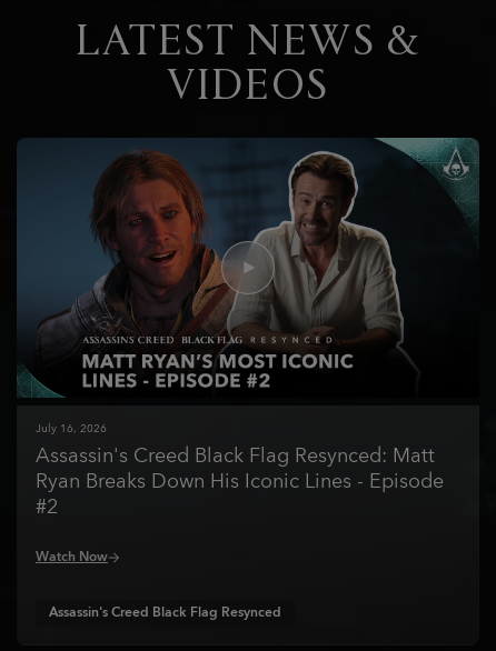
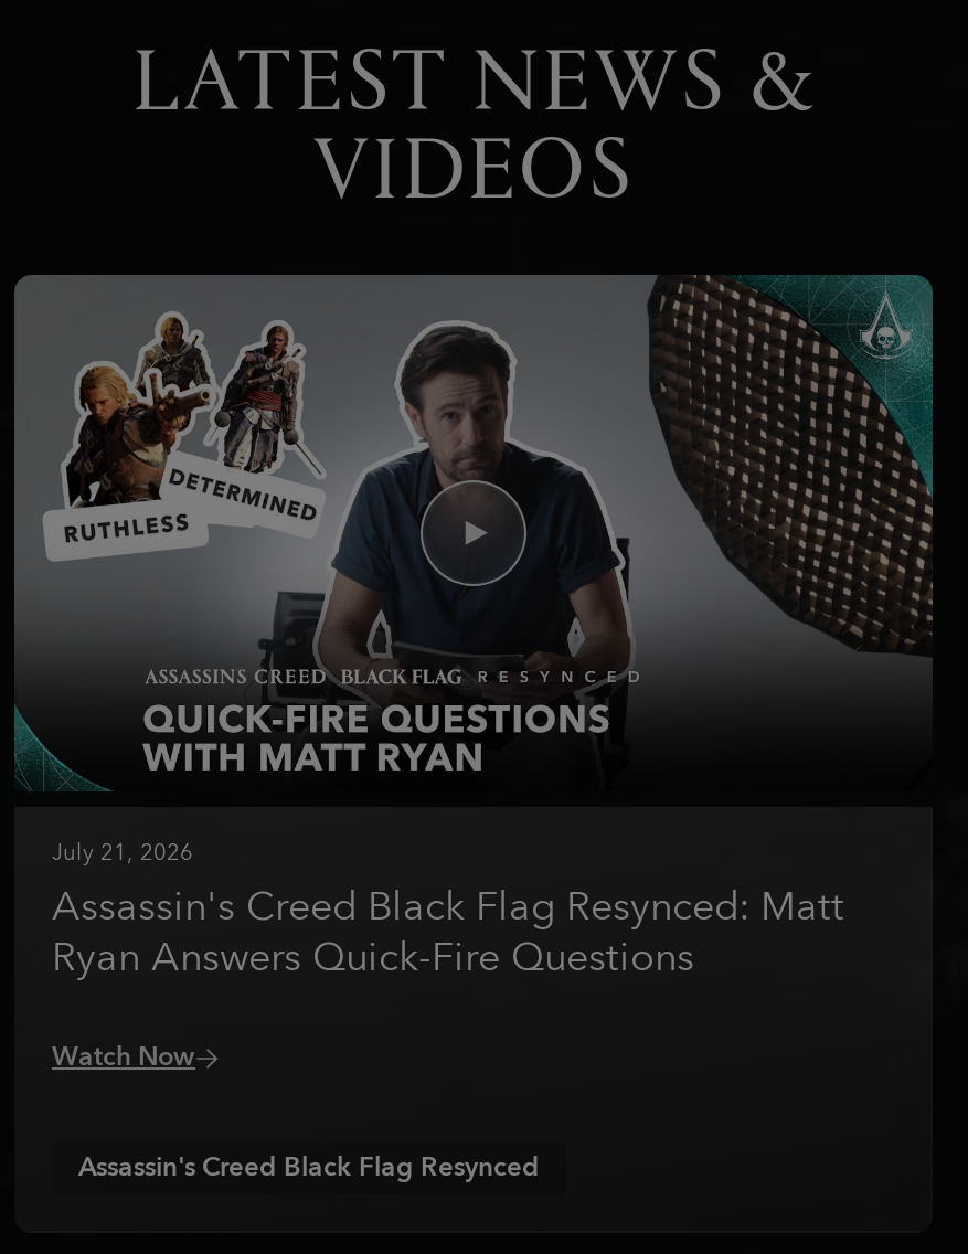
[16,137,479,438] [image] | July 16, 2026 -> [12,273,935,873] [image] | July 21, 2026
[36,464,444,524] Ryan Breaks Down His Iconic Lines - Episode | #2 -> [52,923,694,992] Ryan Answers Quick-Fire Questions

